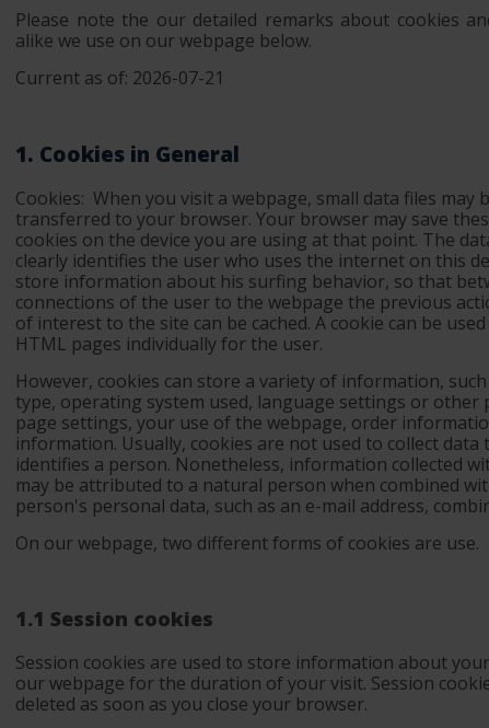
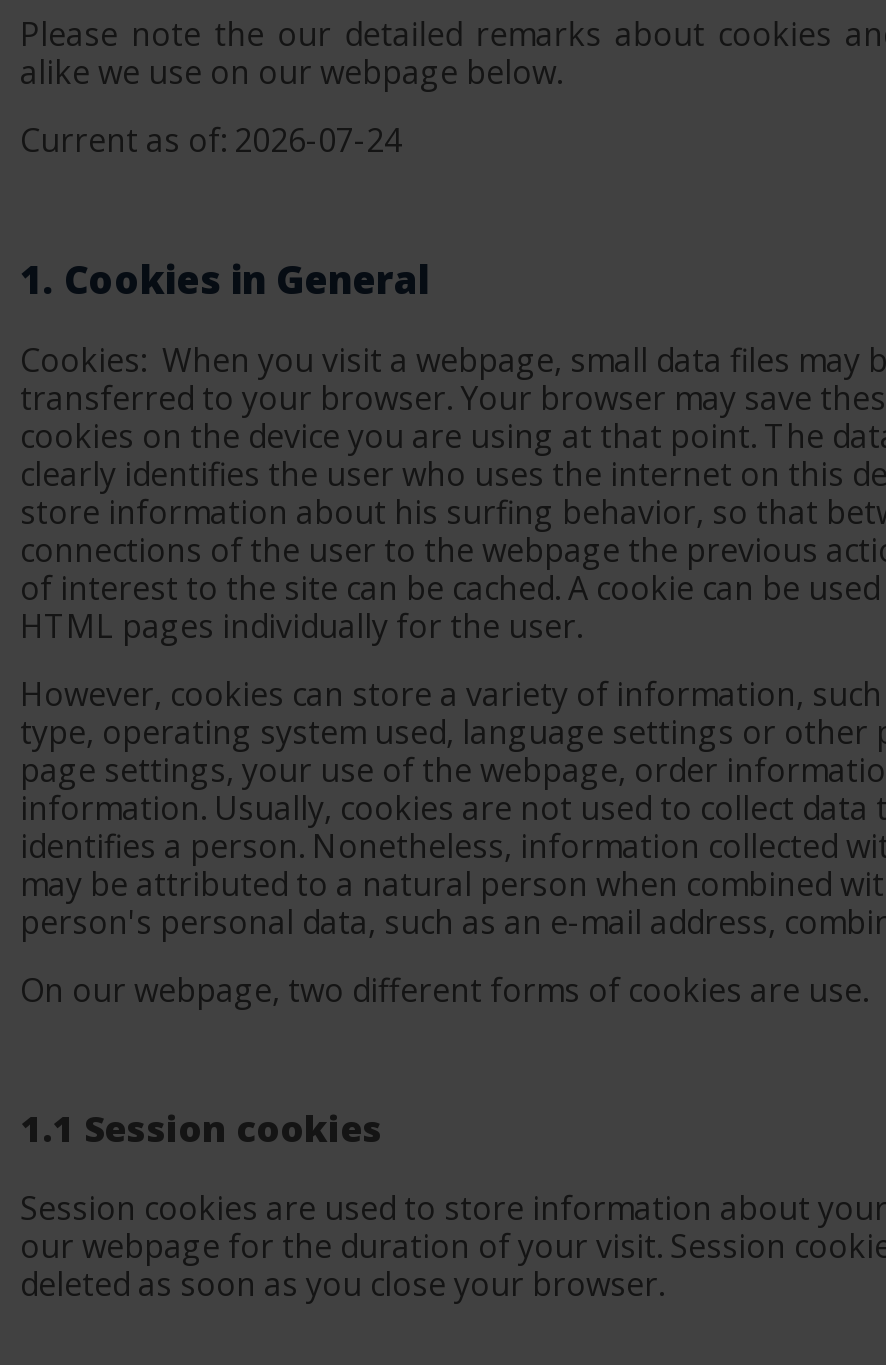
[15,66,224,90] Current as of: 2026-07-21 -> [20,118,402,162] Current as of: 2026-07-24

